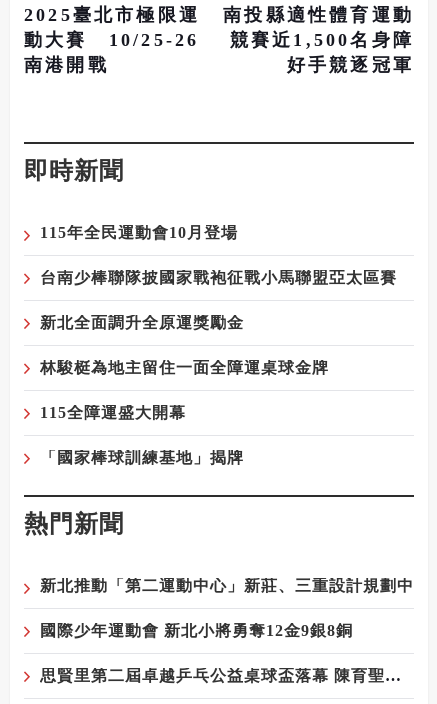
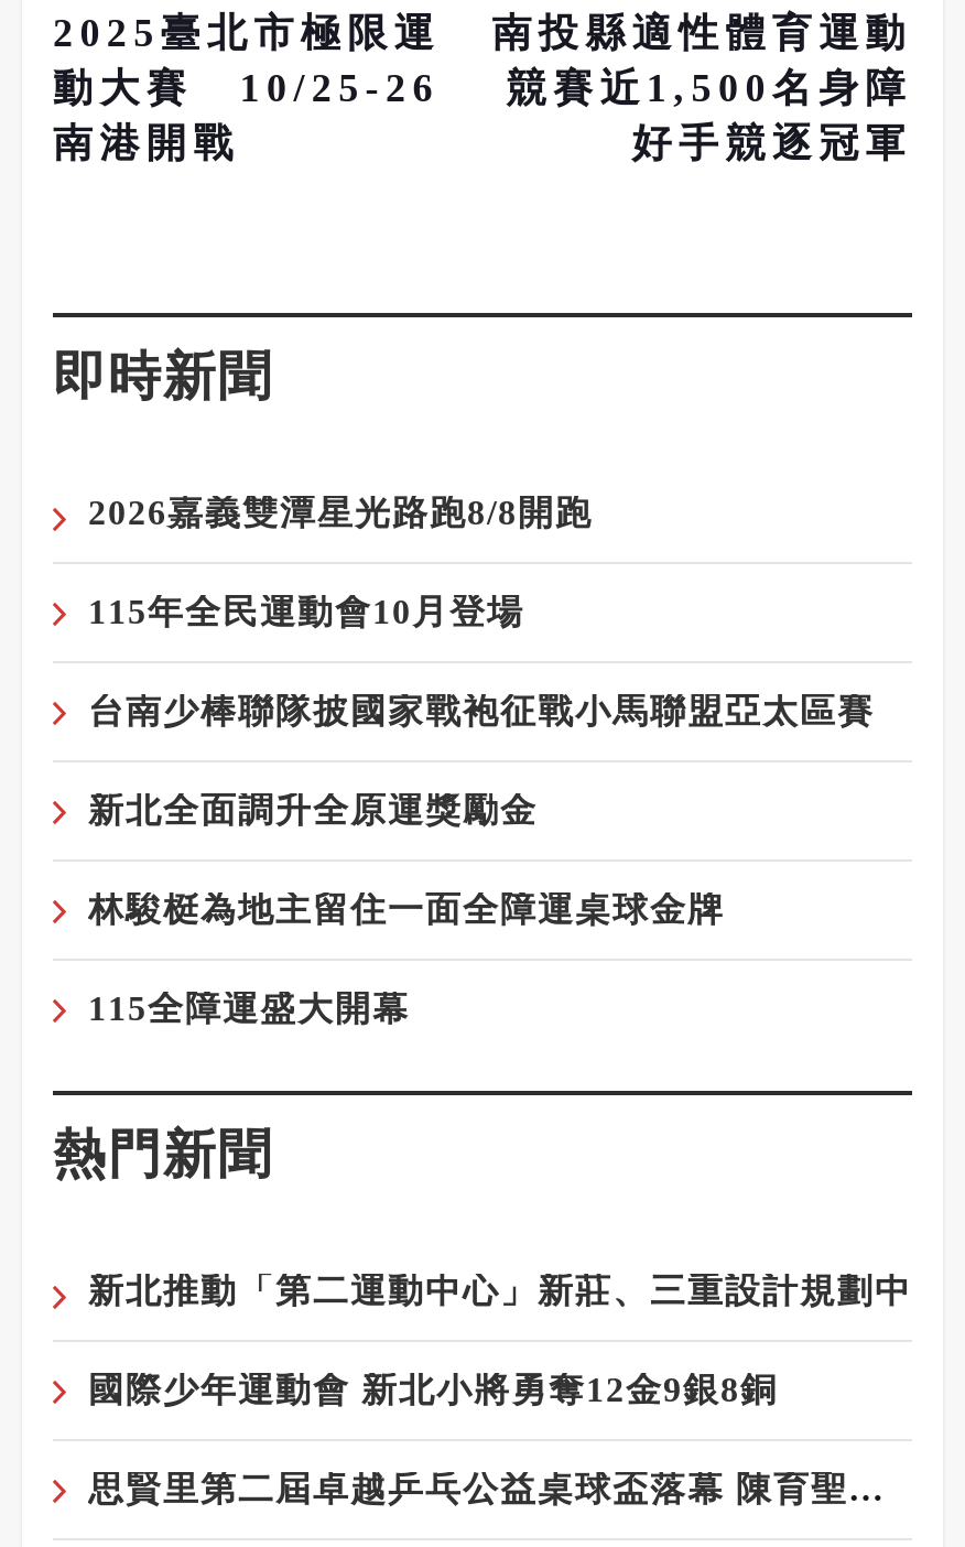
none -> [88,494,593,532] 2026嘉義雙潭星光路跑8/8開跑
moved [40,224,397,421] -> [88,593,875,1027]: 115年全民運動會10月登場 | 台南少棒聯隊披國家戰袍征戰小馬聯盟亞太區賽 | 新北全面調升全原運獎勵金 | 林駿梃為地主留住一面全障運桌球金牌 | 115全障運盛大開幕
[40,449,244,466] 「國家棒球訓練基地」揭牌 -> none

